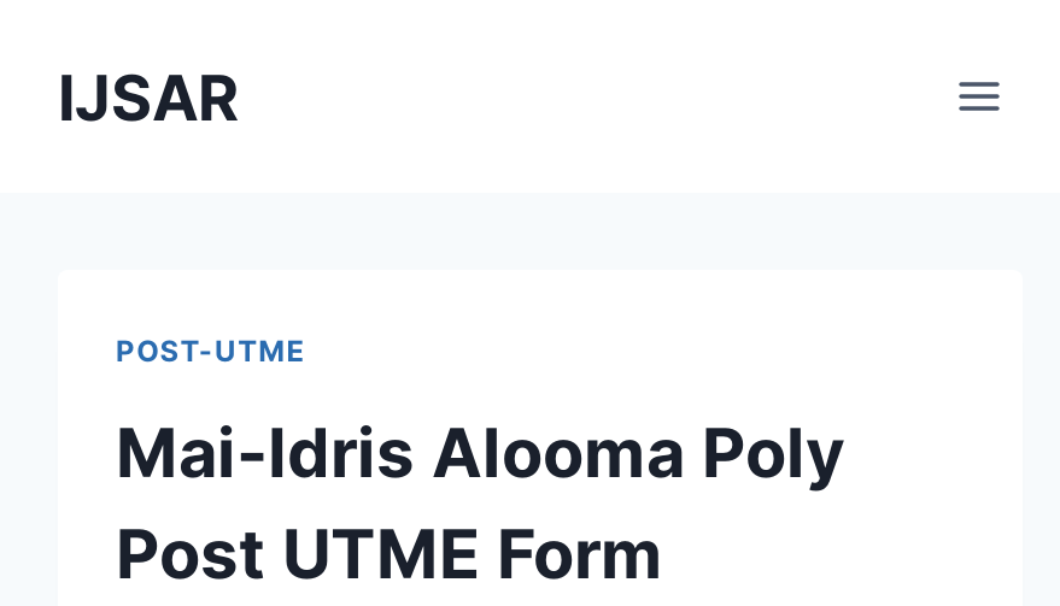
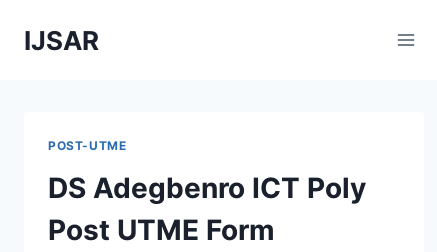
[116,412,844,494] Mai-Idris Alooma Poly -> [48,171,366,205] DS Adegbenro ICT Poly

